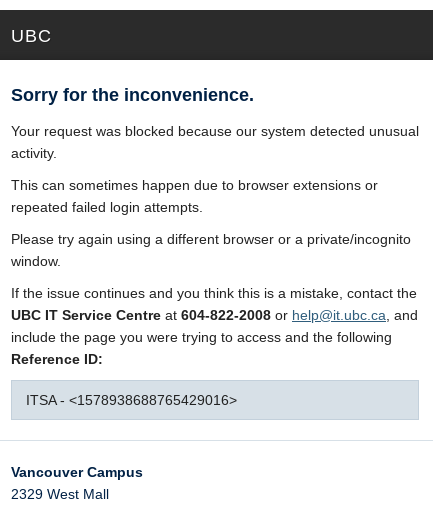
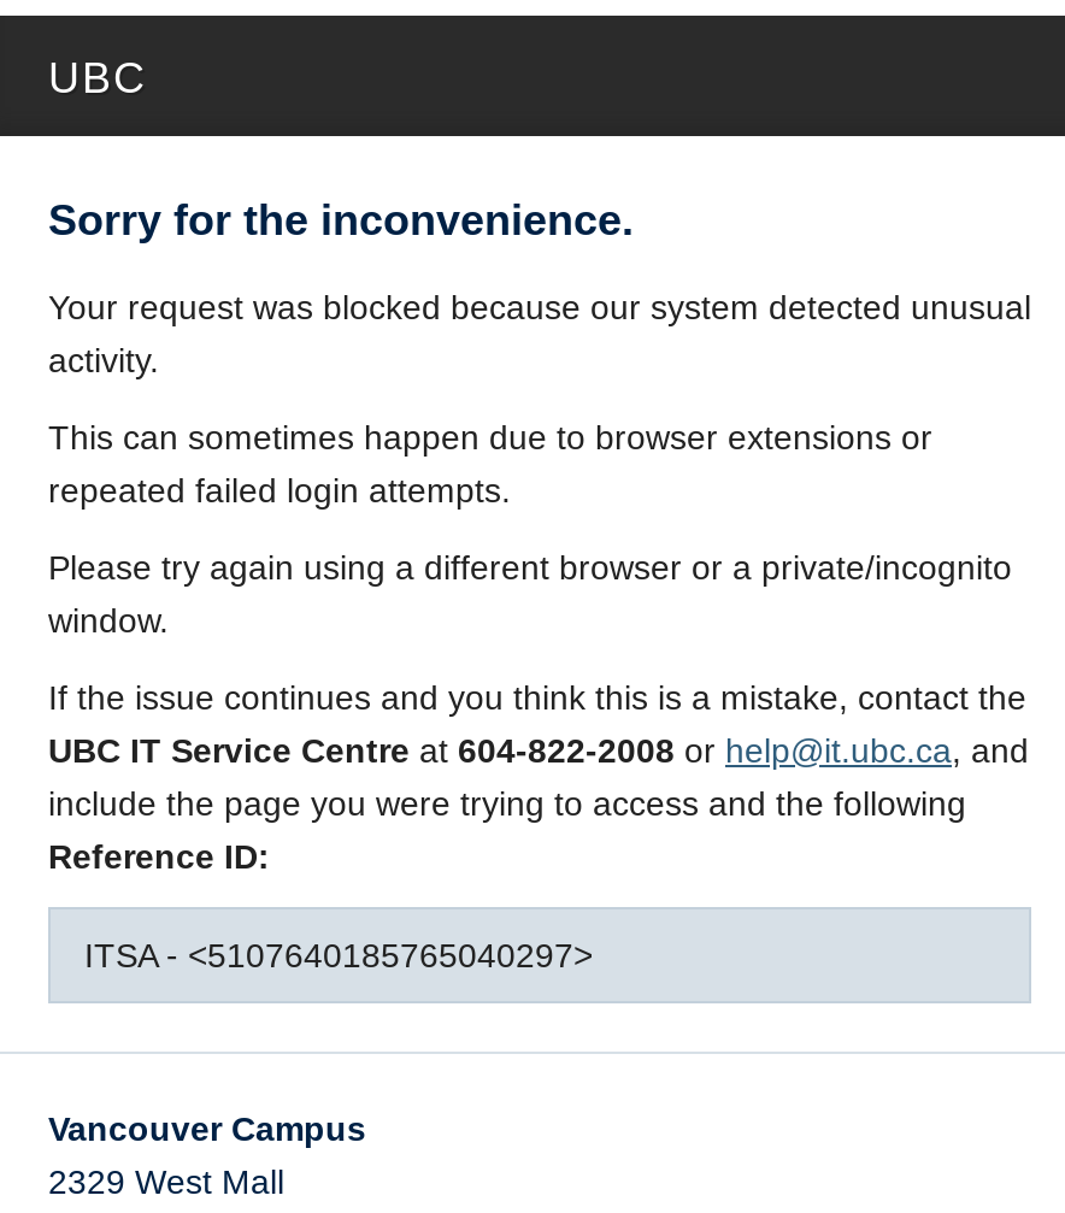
[26,392,237,408] ITSA - <1578938688765429016> -> [84,936,593,974] ITSA - <5107640185765040297>

